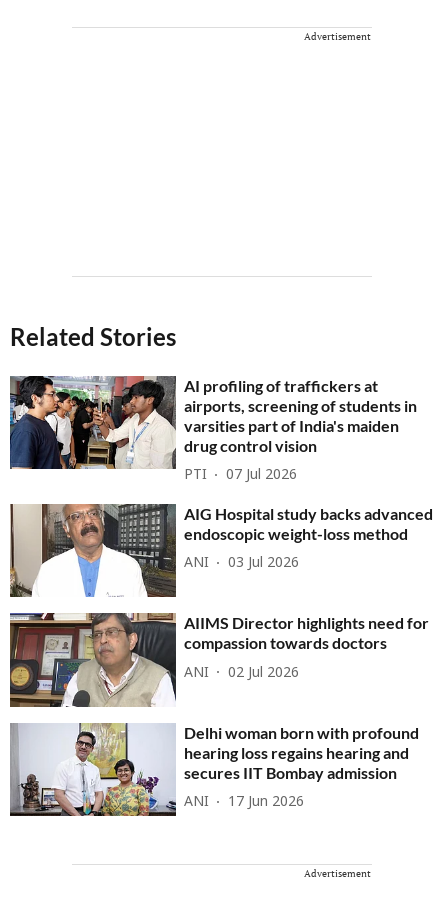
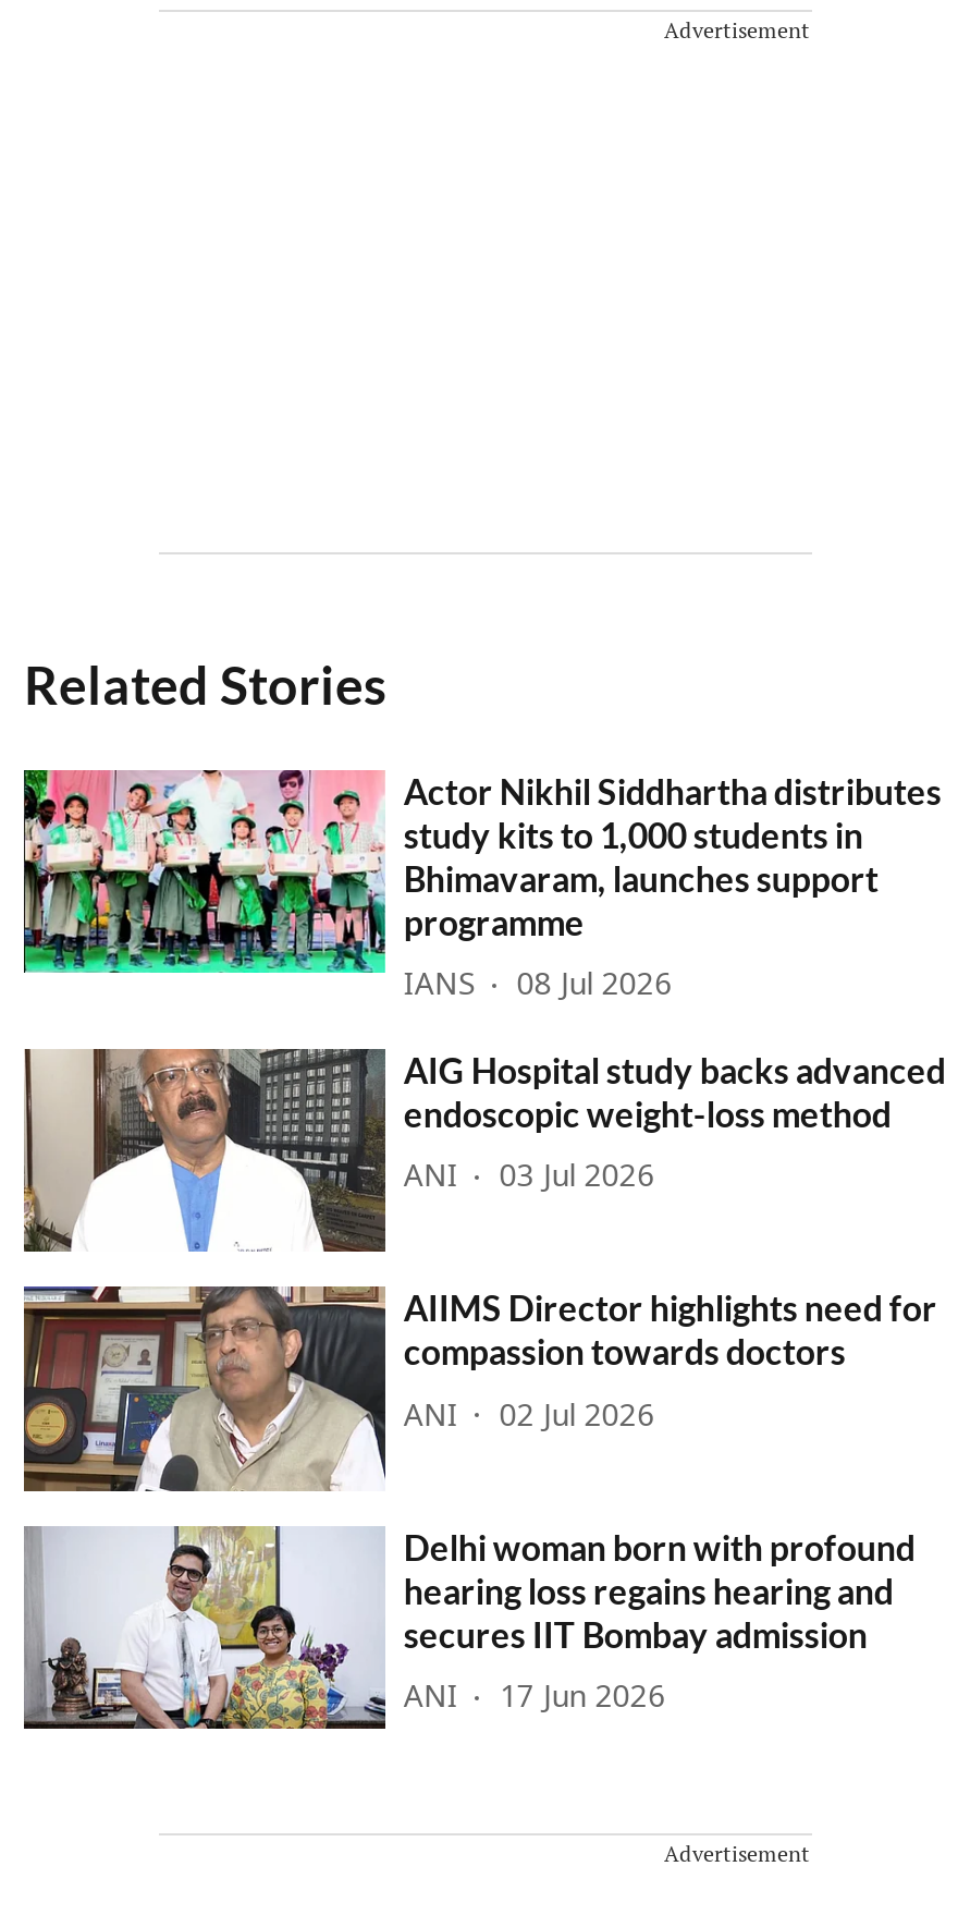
[9,375,417,470] [image] | AI profiling of traffickers at | airports, screening of students in | varsities part of India's maiden | drug control vision -> [22,768,941,975] [image] | Actor Nikhil Siddhartha distributes | study kits to 1,000 students in | Bhimavaram, launches support | programme
[184,467,297,484] PTI | 07 Jul 2026 -> [404,968,671,1005] IANS | 08 Jul 2026

